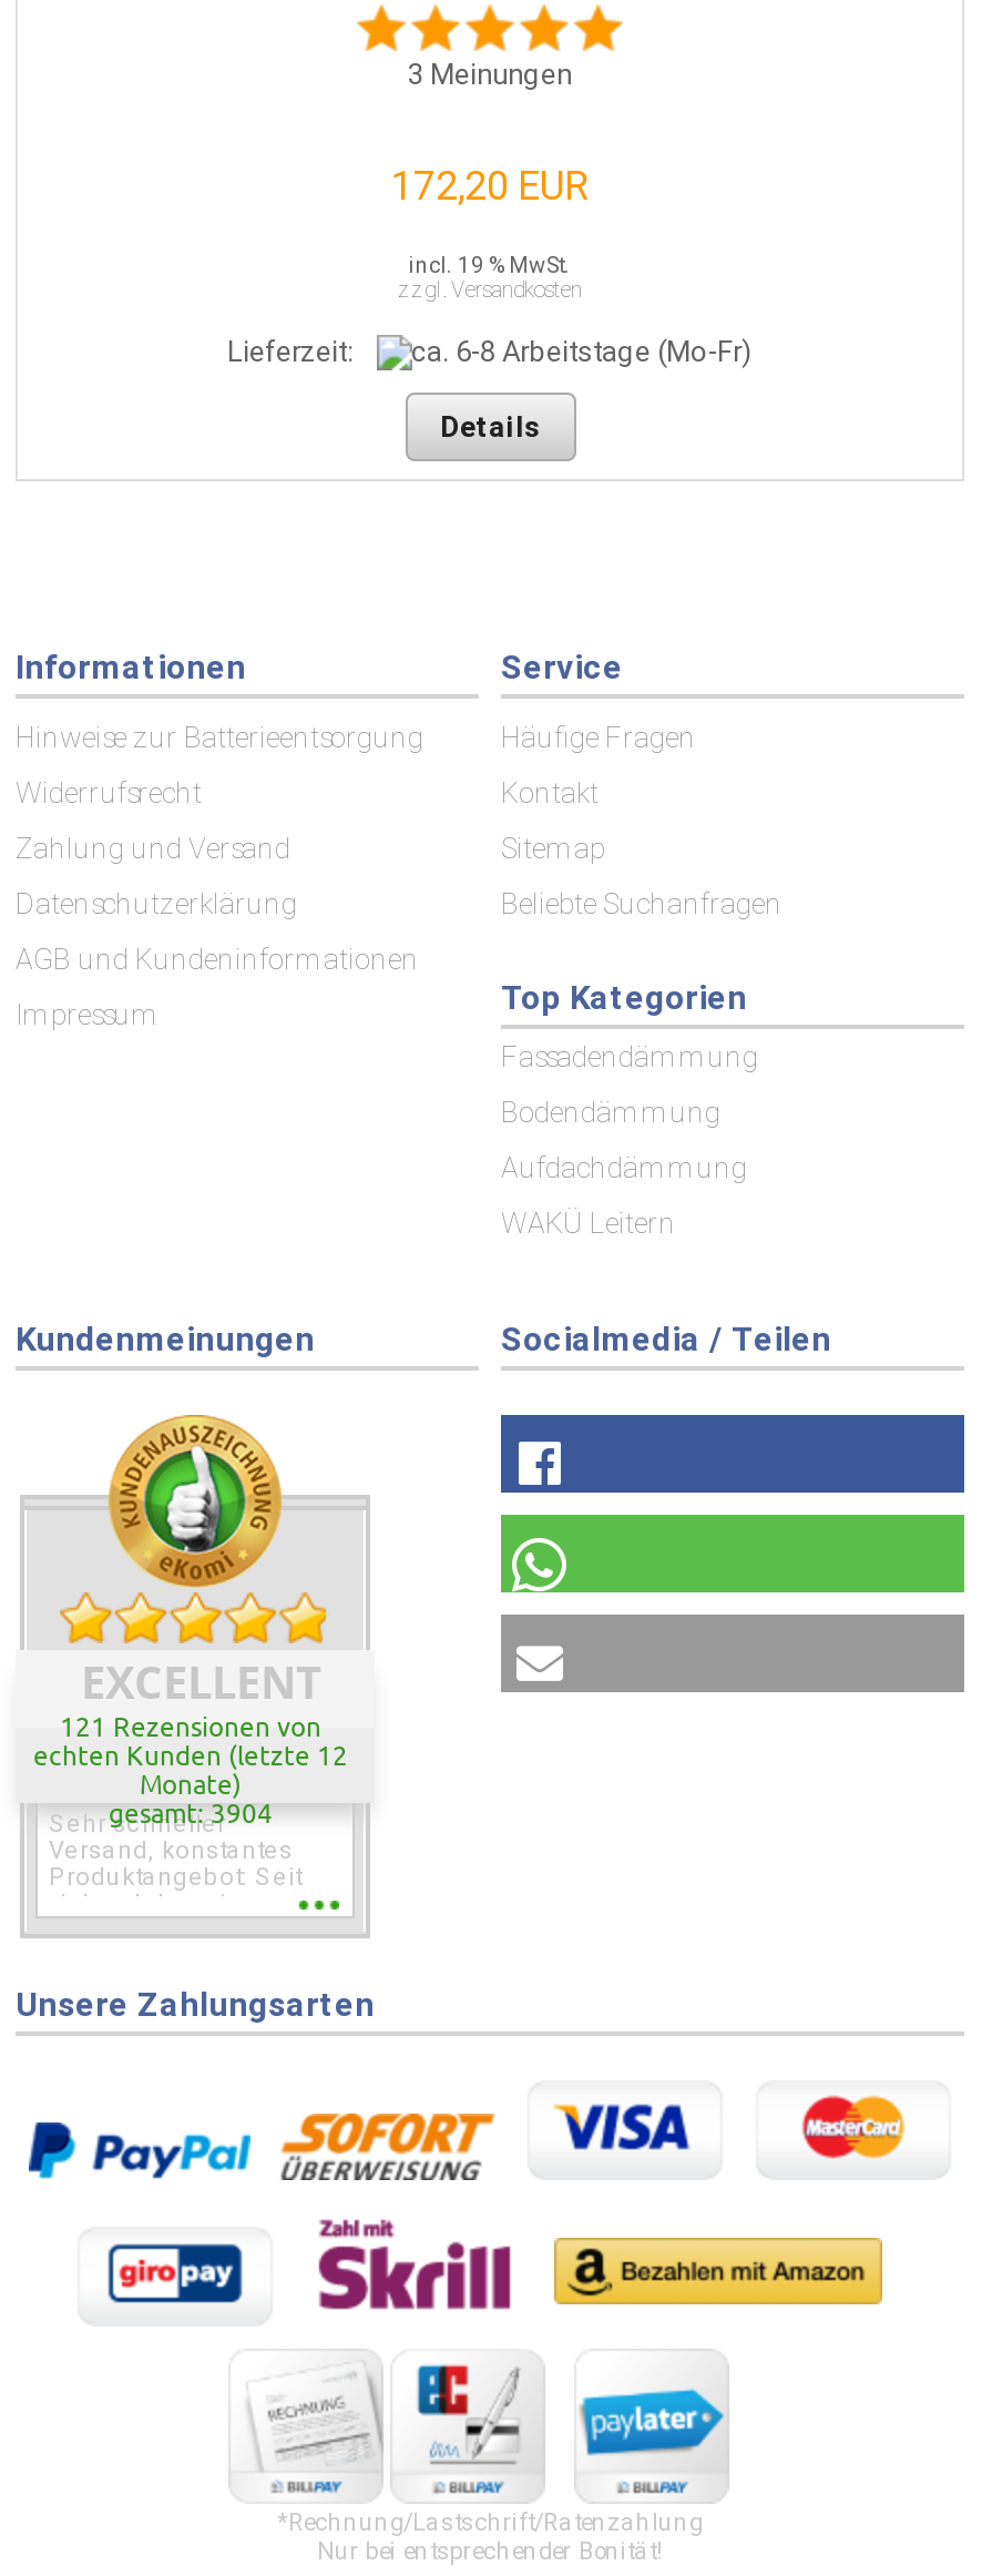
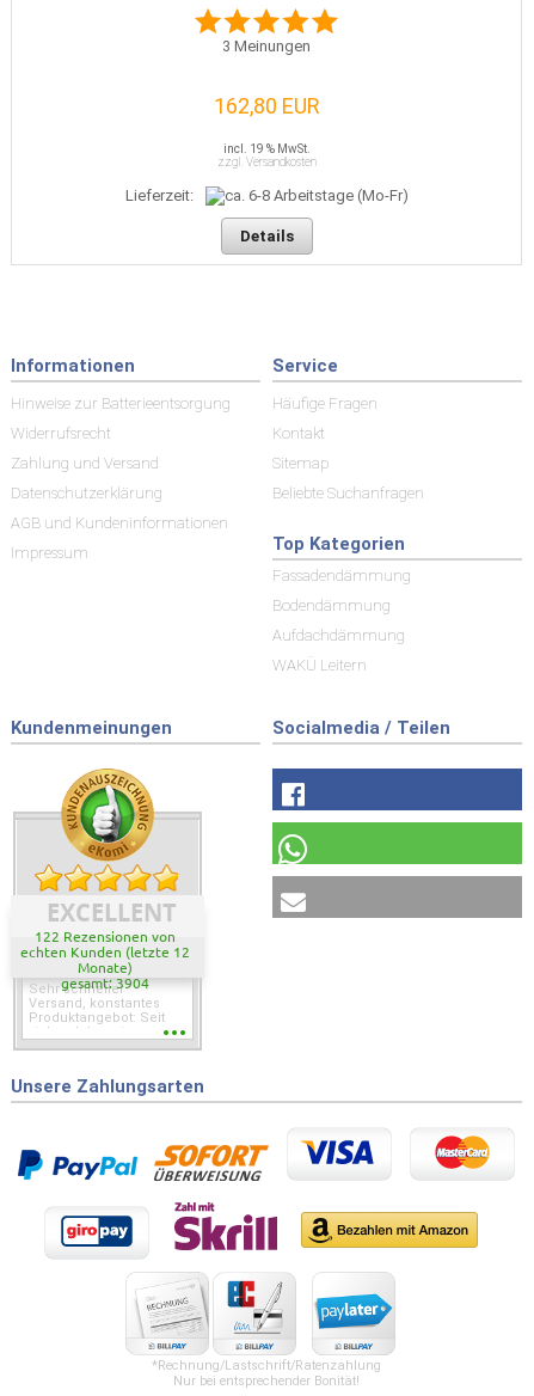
[391,161,589,208] 172,20 EUR -> [213,93,320,118] 162,80 EUR
[60,1713,321,1742] 121 Rezensionen von -> [35,929,176,945] 122 Rezensionen von

